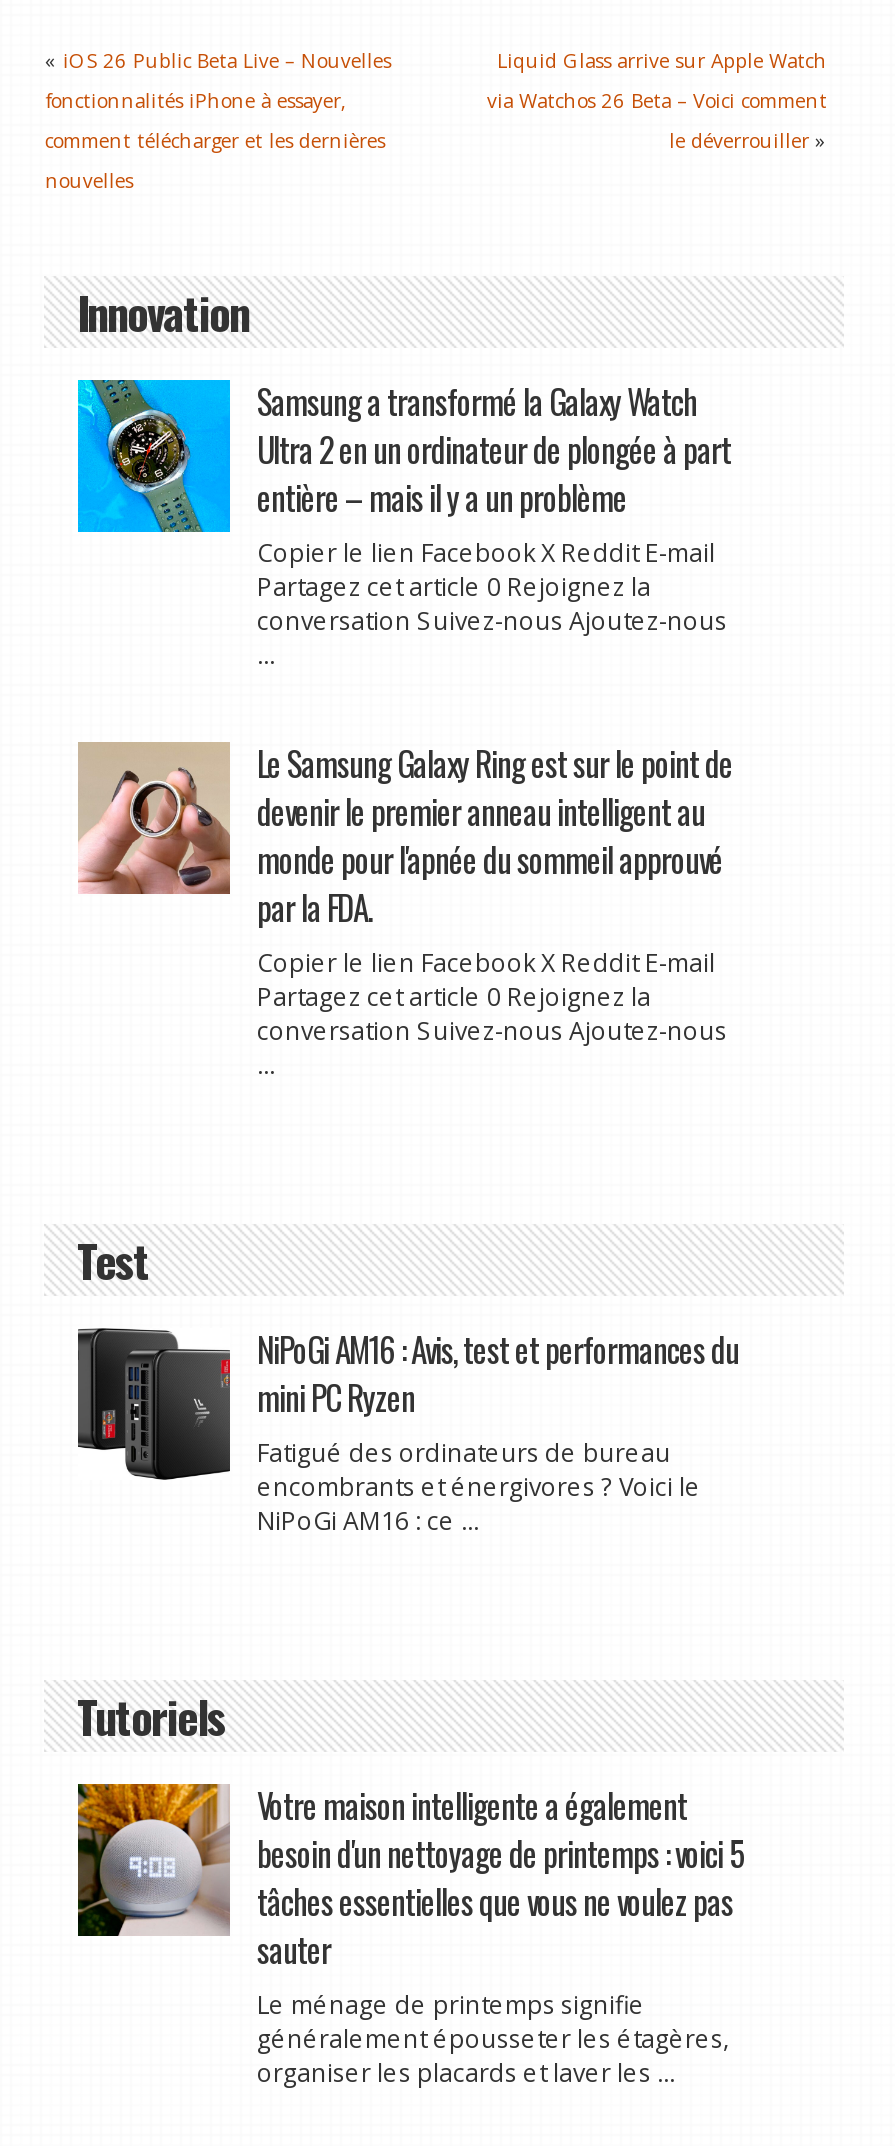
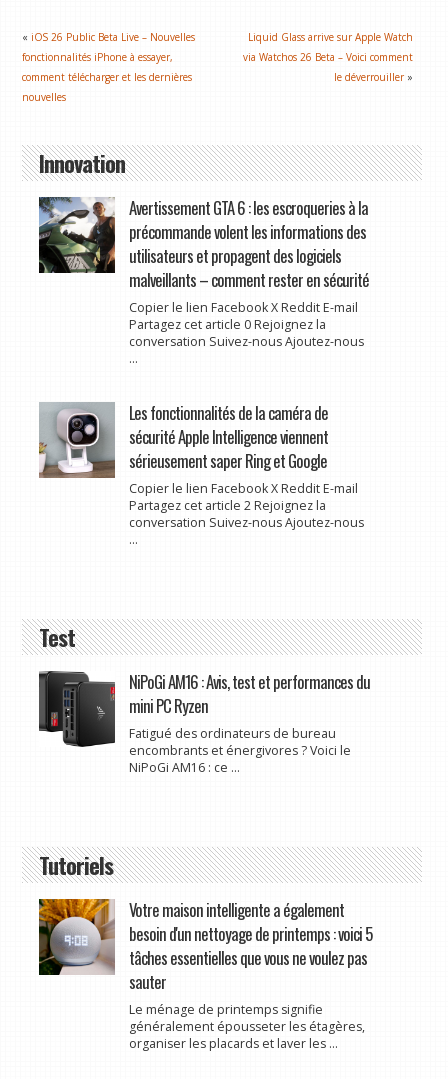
[76,376,731,534] [image] | Samsung a transformé la Galaxy Watch | Ultra 2 en un ordinateur de plongée à part | entière – mais il y a un problème -> [38,195,368,292] [image] | Avertissement GTA 6 : les escroqueries à la | précommande volent les informations des | utilisateurs et propagent des logiciels | malveillants – comment rester en sécurité
moved [257,536,727,638] -> [128,299,363,350]: Copier le lien Facebook X Reddit E-mail | Partagez cet article 0 Rejoignez la | conversation Suivez-nous Ajoutez-nous
[80,738,733,932] [image] | Le Samsung Galaxy Ring est sur le point de | devenir le premier anneau intelligent au | monde pour l'apnée du sommeil approuvé | par la FDA. -> [38,400,327,478] [image] | Les fonctionnalités de la caméra de | sécurité Apple Intelligence viennent | sérieusement saper Ring et Google
[257,980,651,1014] Partagez cet article 0 Rejoignez la -> [128,497,325,514] Partagez cet article 2 Rejoignez la

